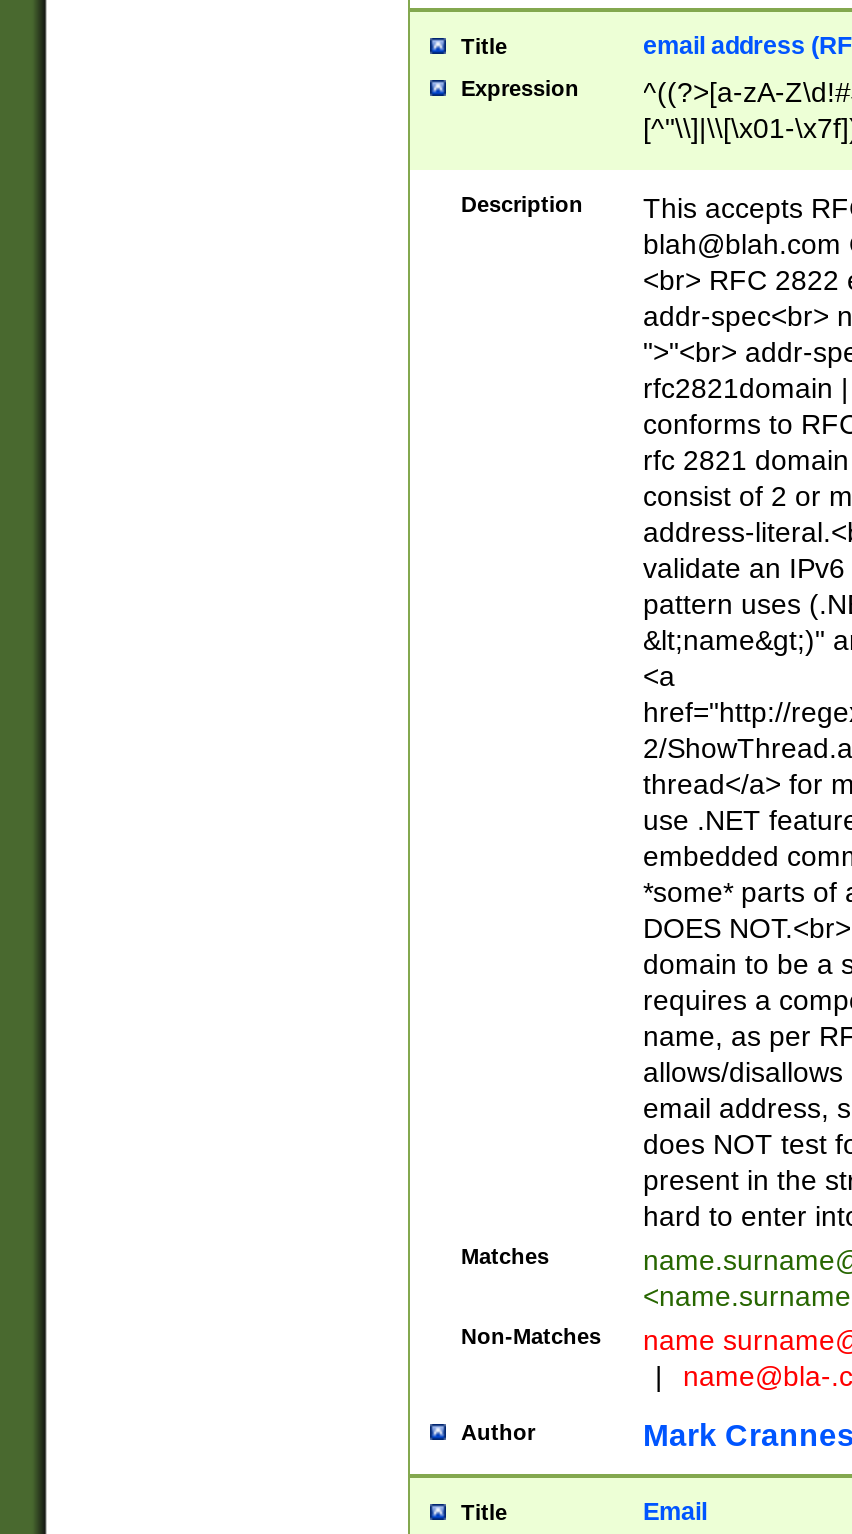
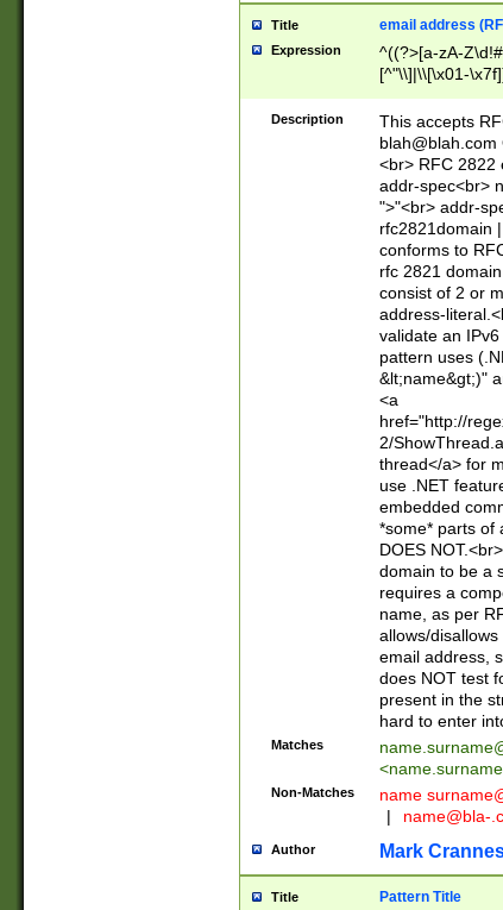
[643,1498,707,1526] Email -> [379,889,461,905] Pattern Title

